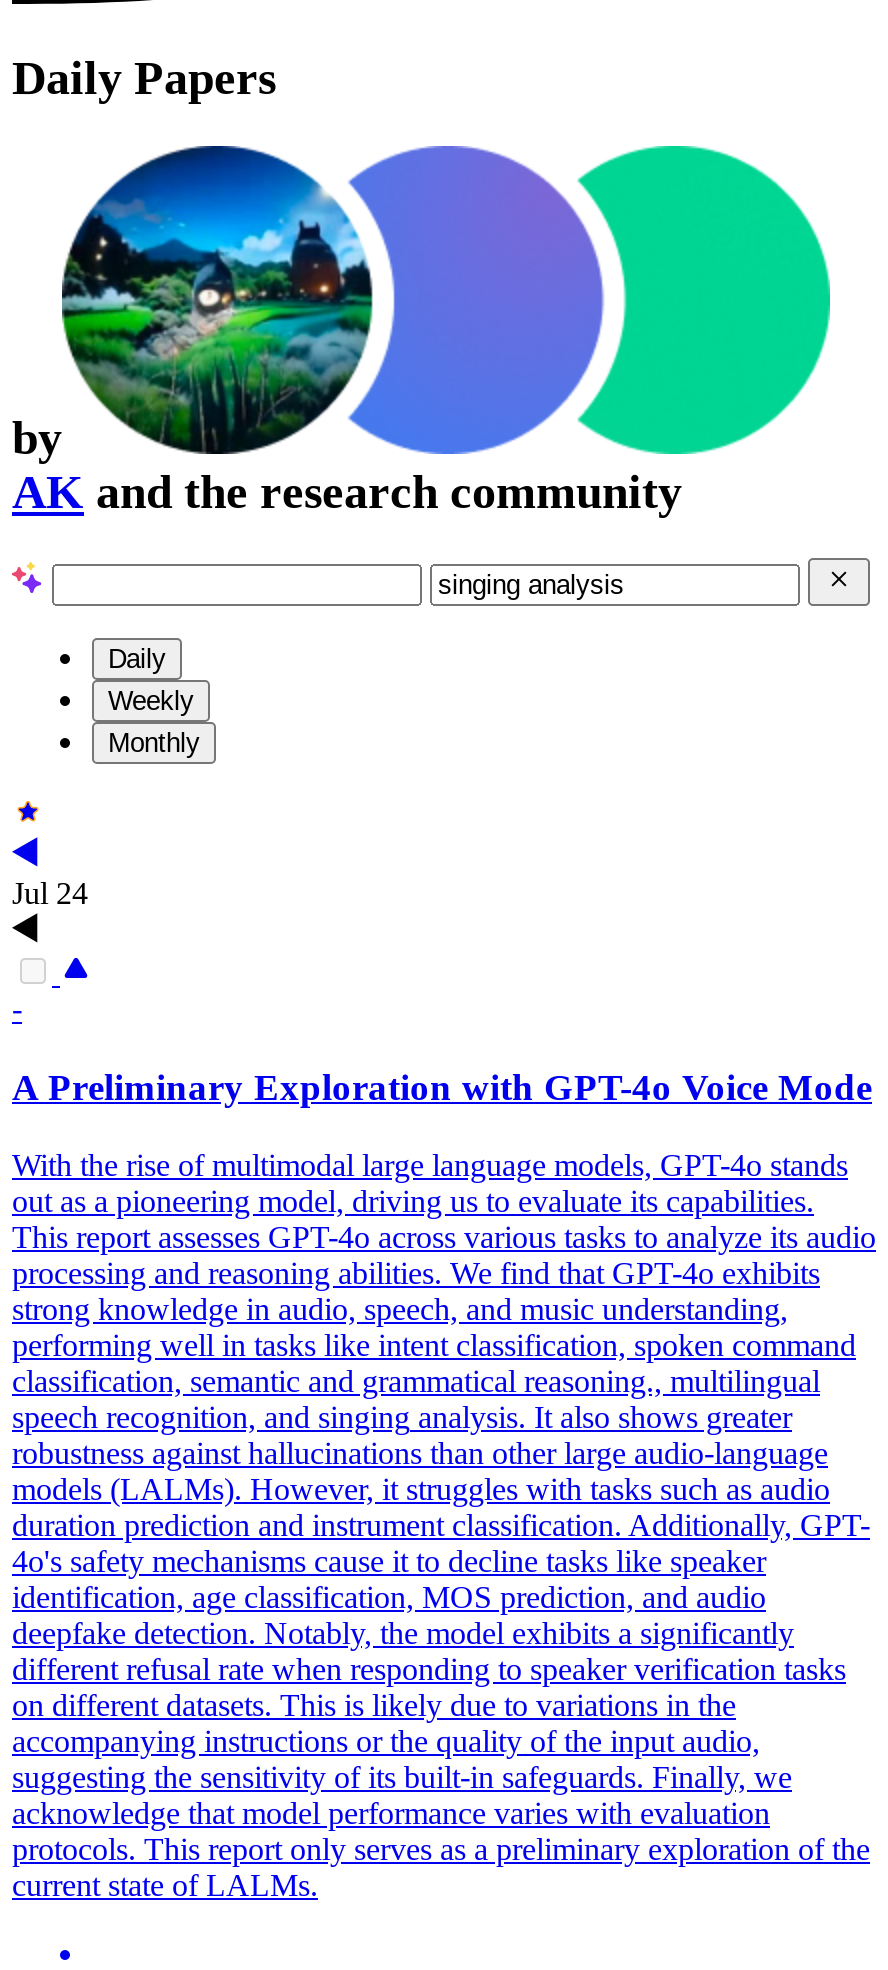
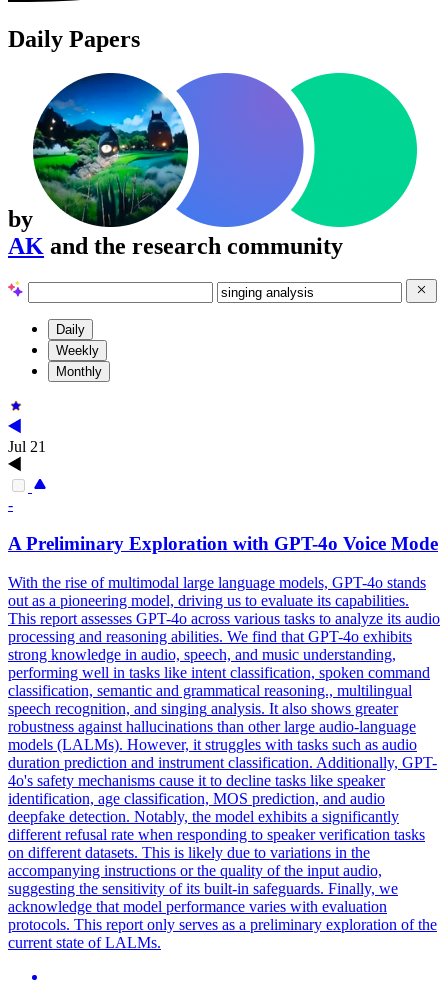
[12,876,88,910] Jul 24 -> [8,438,46,455] Jul 21

